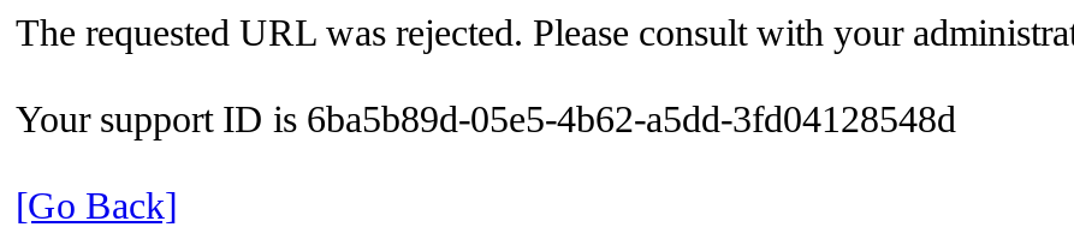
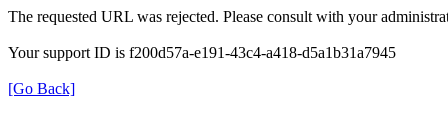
[16,98,956,139] Your support ID is 6ba5b89d-05e5-4b62-a5dd-3fd04128548d -> [8,44,396,61] Your support ID is f200d57a-e191-43c4-a418-d5a1b31a7945

